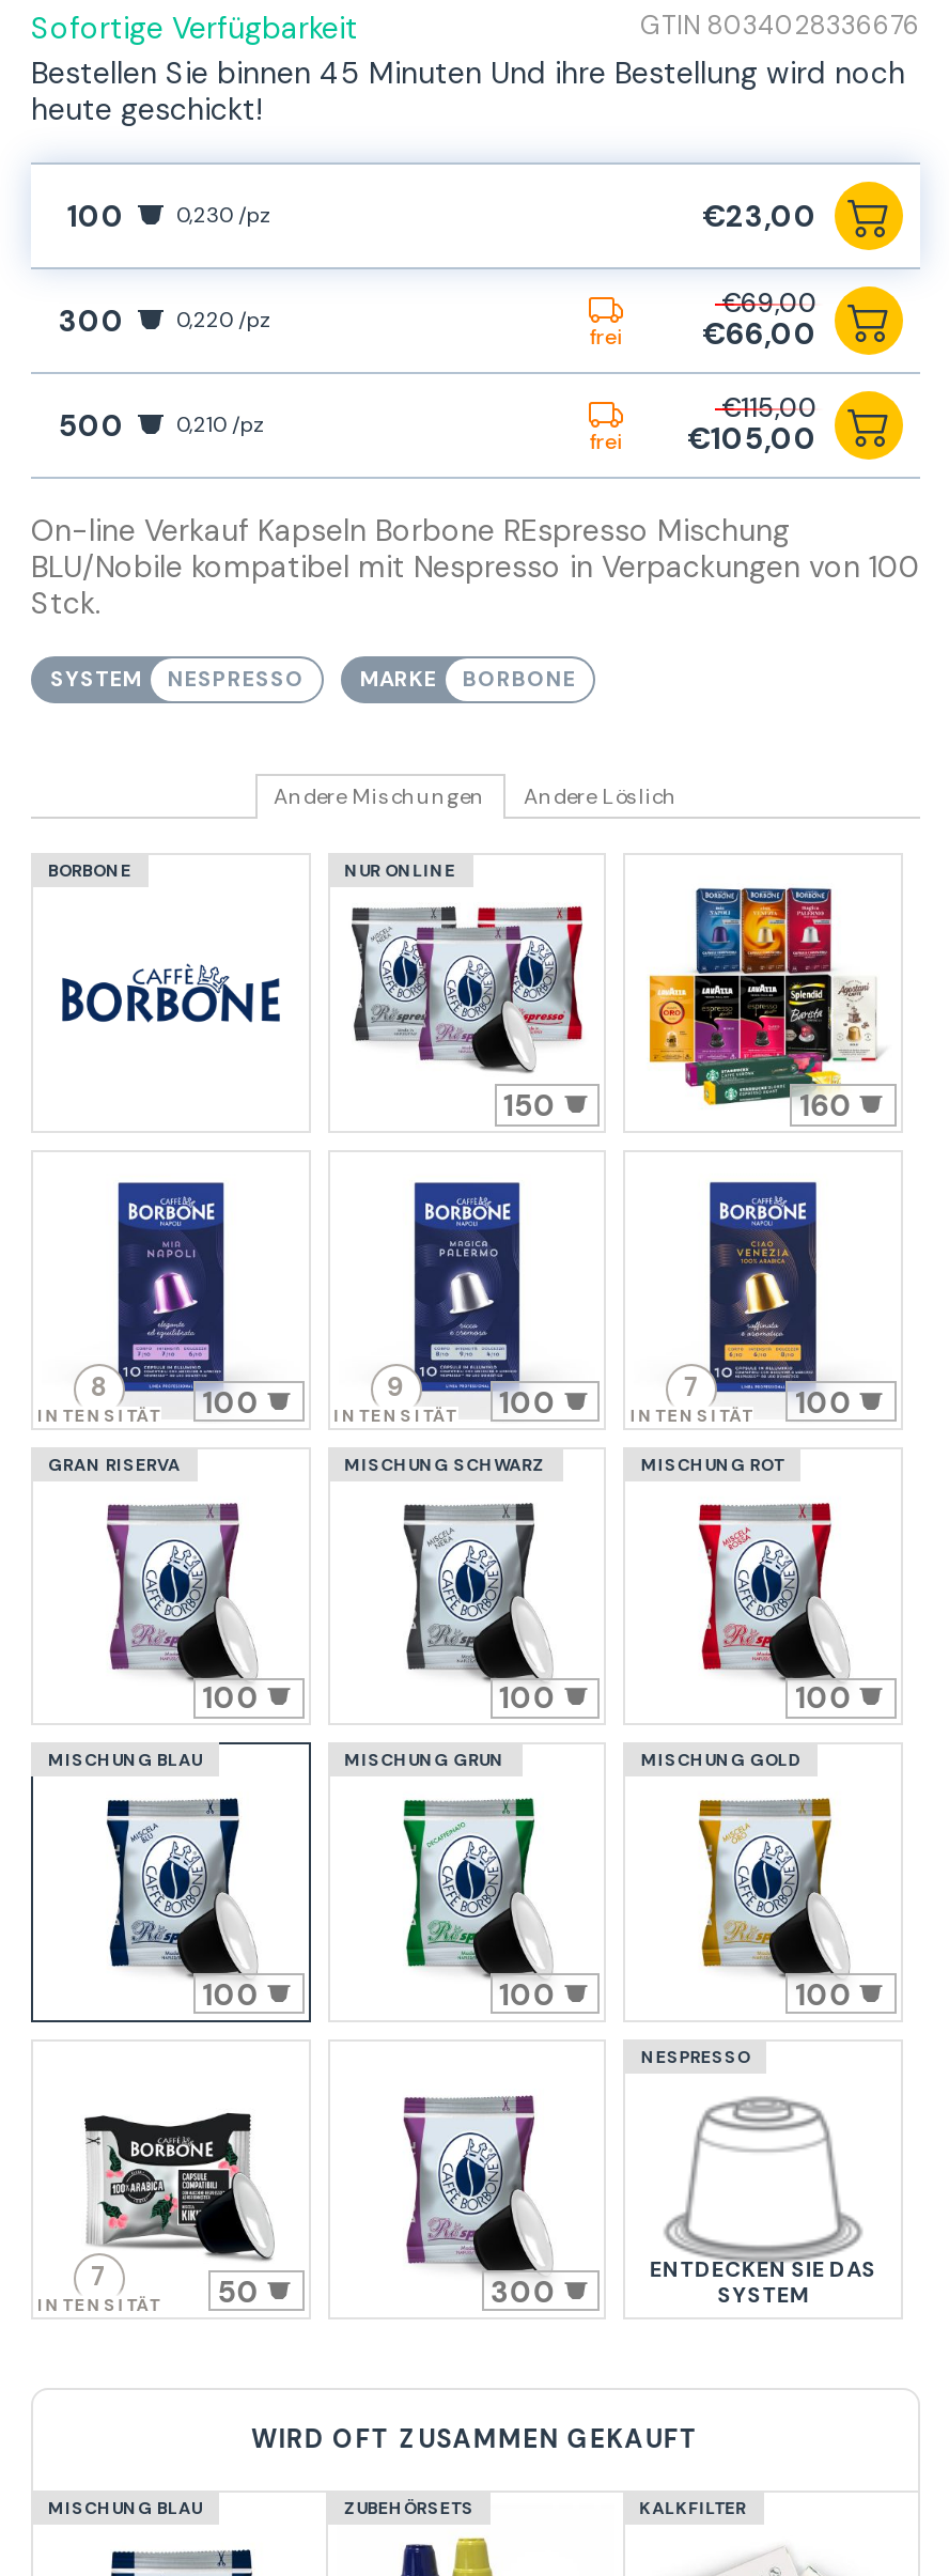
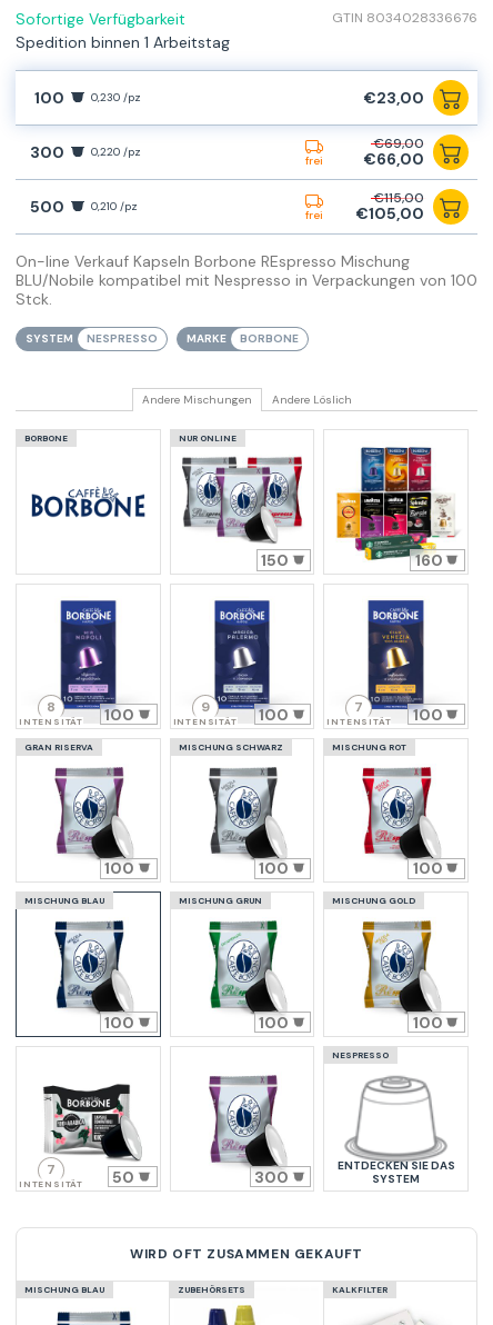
[31,54,905,129] Bestellen Sie binnen 45 Minuten Und ihre Bestellung wird noch | heute geschickt! -> [16,33,230,53] Spedition binnen 1 Arbeitstag

